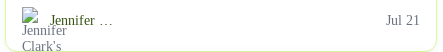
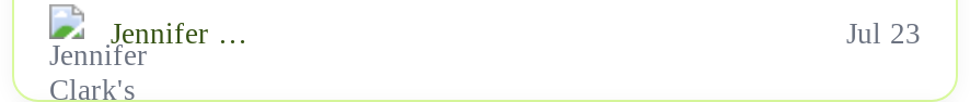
[386,13,420,28] Jul 21 -> [846,18,921,51] Jul 23

